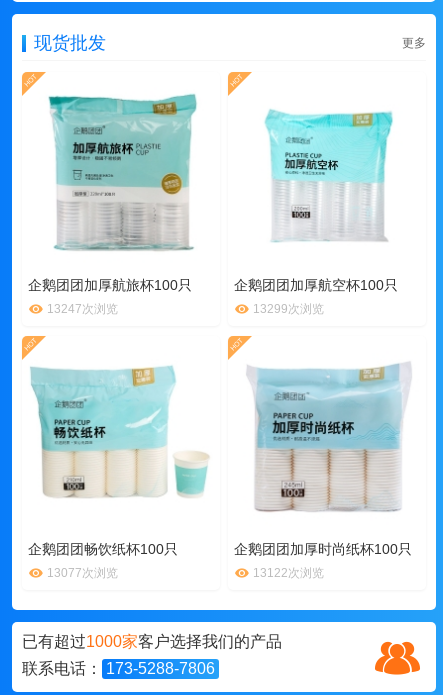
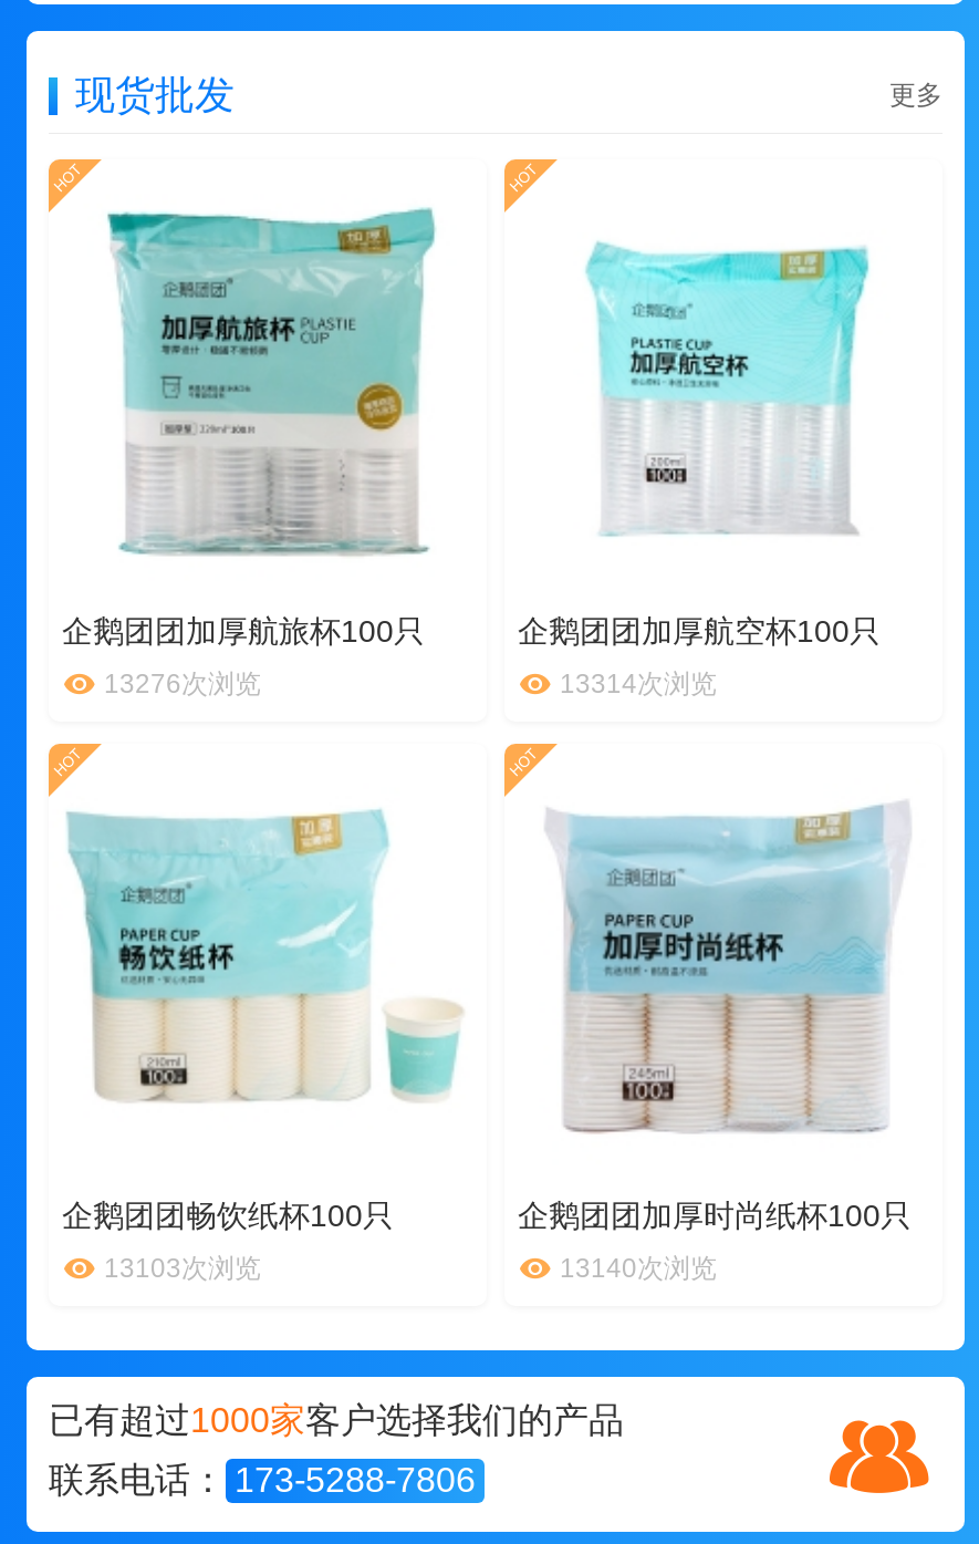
[47,302,118,316] 13247次浏览 -> [104,669,261,700] 13276次浏览
[253,302,324,316] 13299次浏览 -> [560,669,717,700] 13314次浏览
[47,566,118,580] 13077次浏览 -> [104,1253,261,1284] 13103次浏览
[253,566,324,580] 13122次浏览 -> [560,1253,717,1284] 13140次浏览

